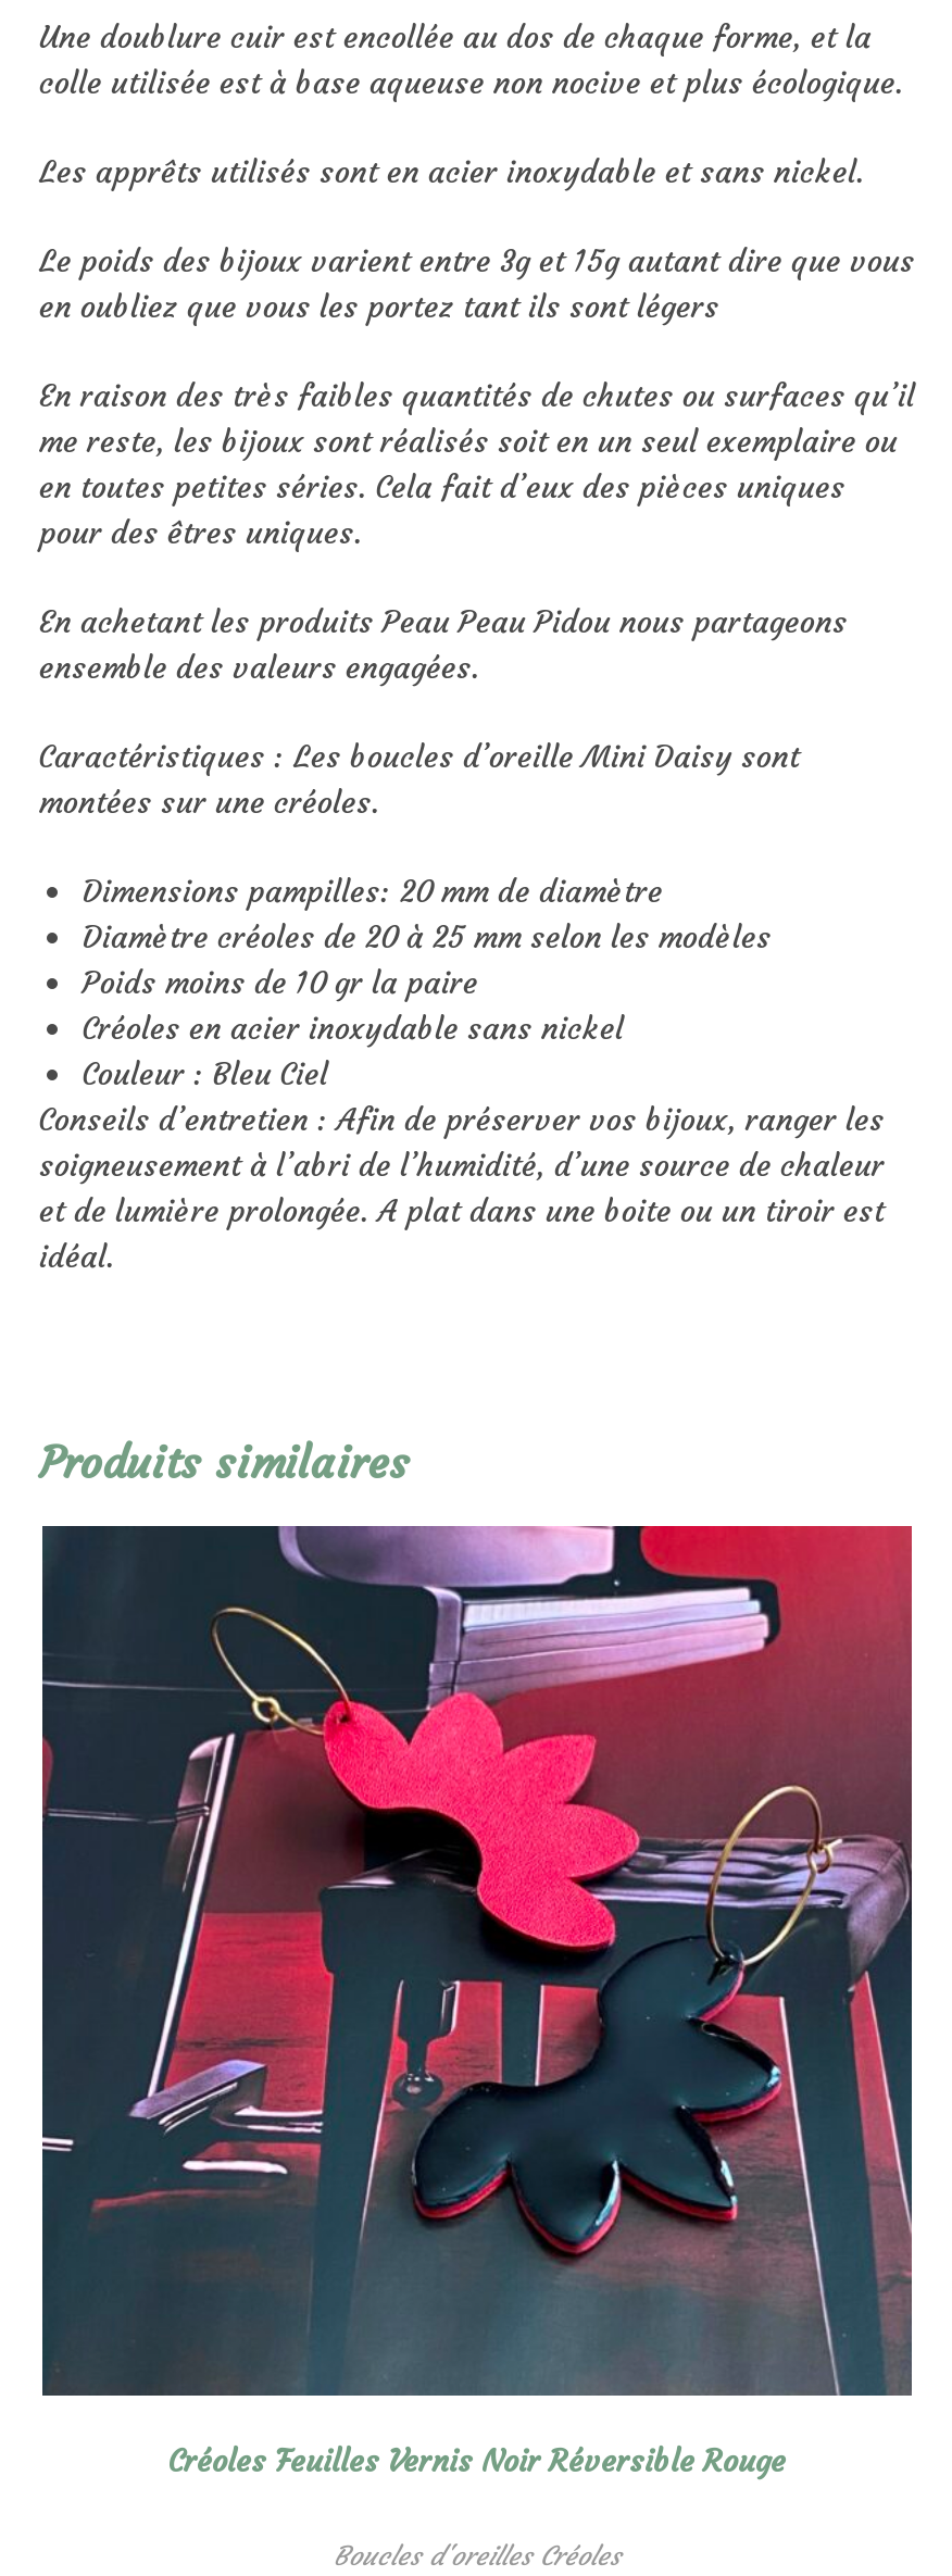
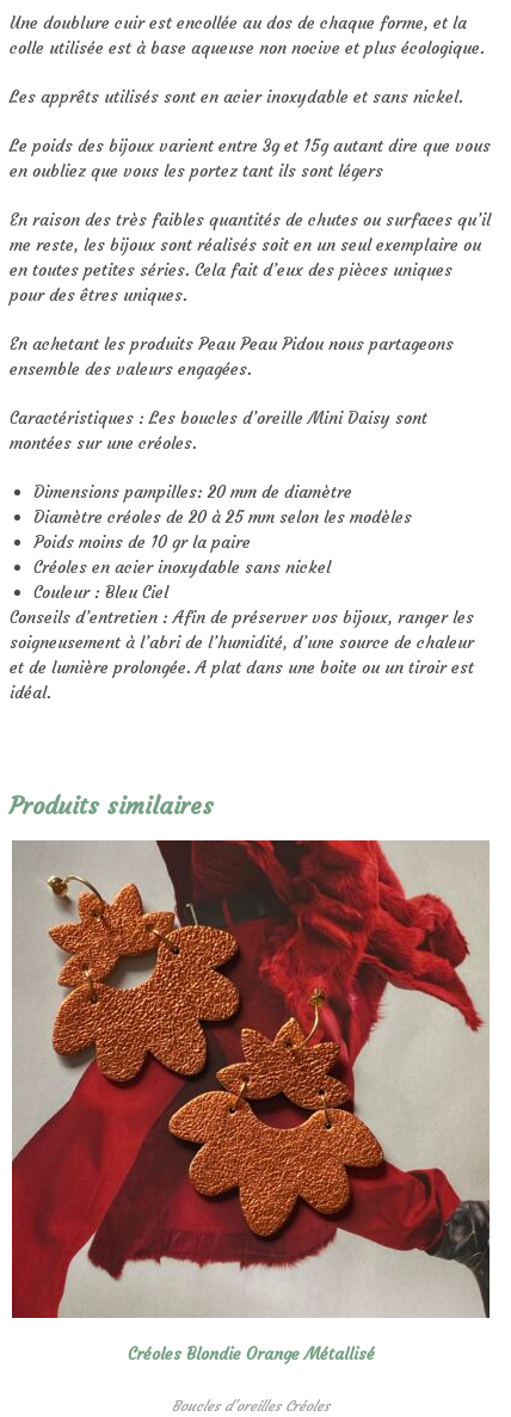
[40,1524,914,2479] [image] | Créoles Feuilles Vernis Noir Réversible Rouge -> [11,839,491,1364] [image] | Créoles Blondie Orange Métallisé

